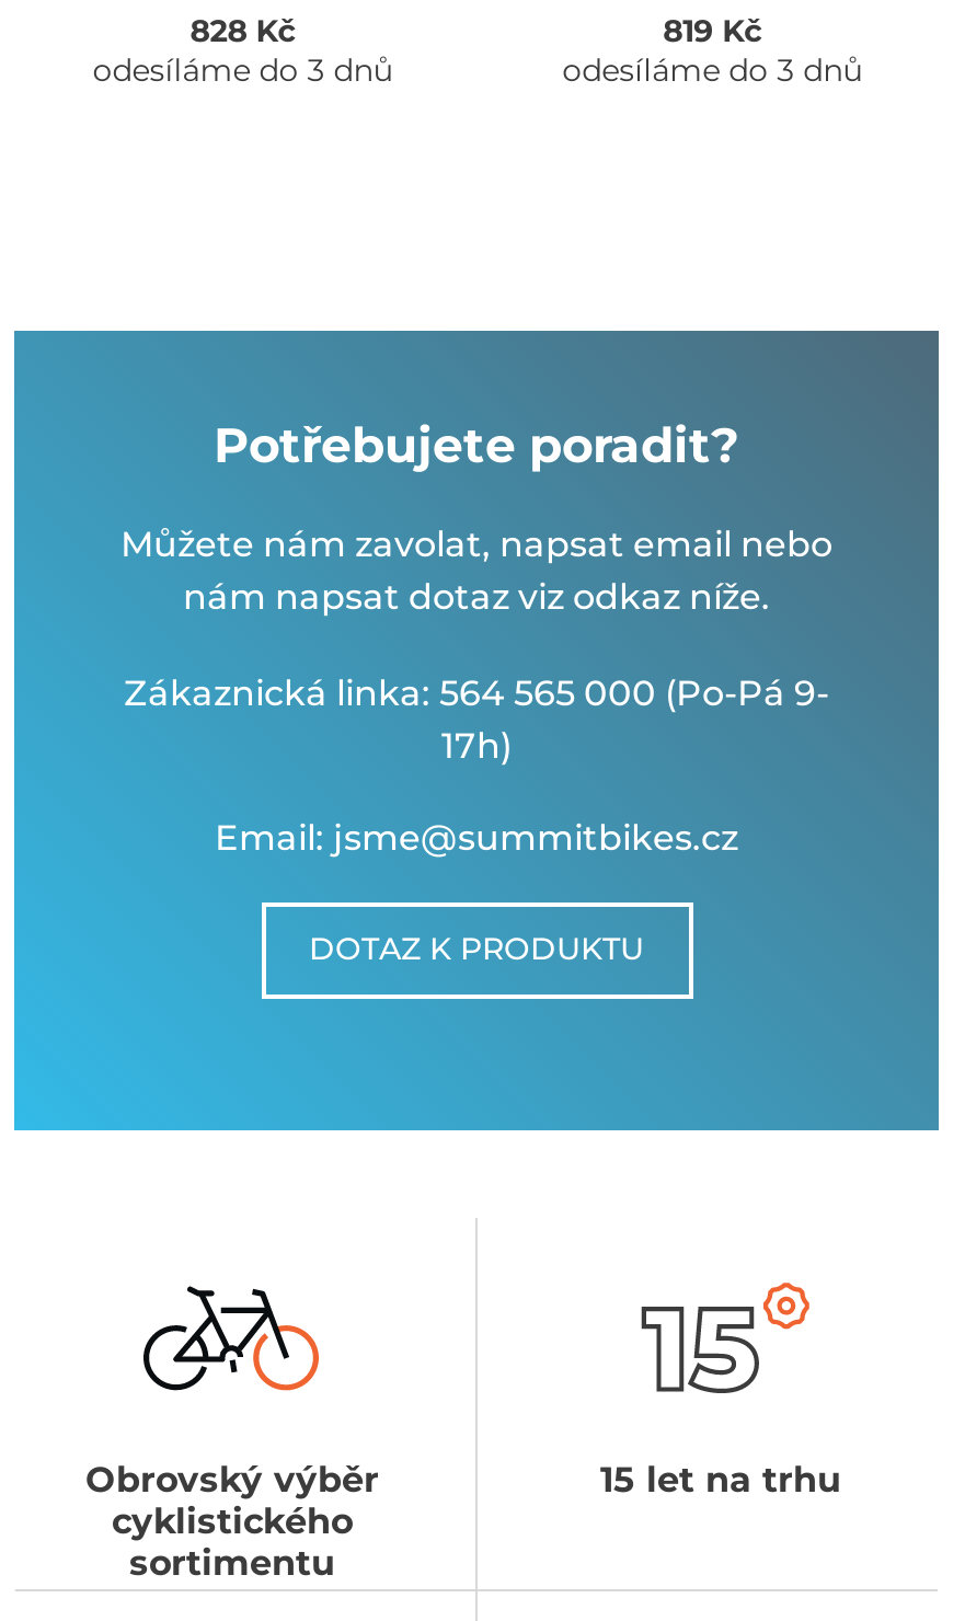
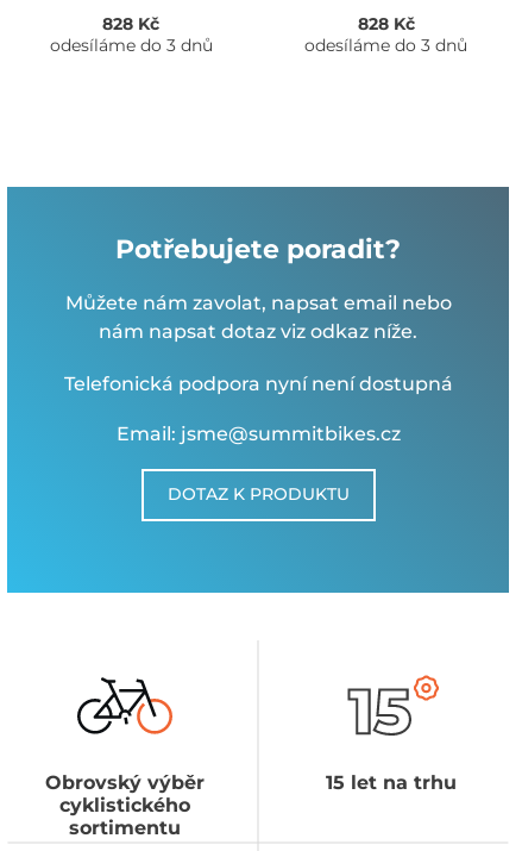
[663,11,761,50] 819 Kč -> [357,13,415,34] 828 Kč
[124,672,829,766] Zákaznická linka: 564 565 000 (Po-Pá 9- | 17h) -> [64,372,452,395] Telefonická podpora nyní není dostupná

